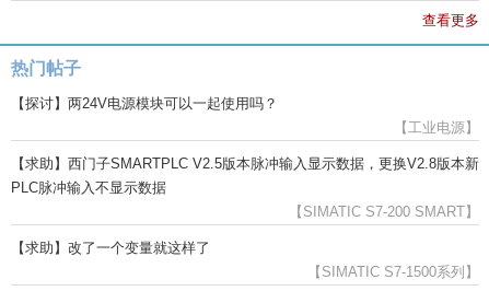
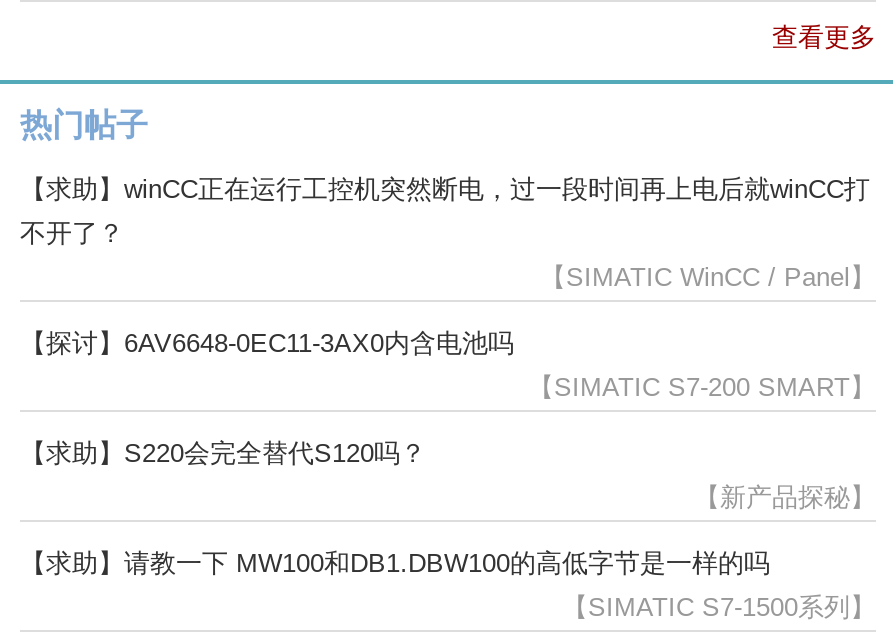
[11,95,278,112] 【探讨】两24V电源模块可以一起使用吗？ -> [20,174,870,204] 【求助】winCC正在运行工控机突然断电，过一段时间再上电后就winCC打
[394,119,479,136] 【工业电源】 -> [20,218,124,248] 不开了？
[11,155,479,172] 【求助】西门子SMARTPLC V2.5版本脉冲输入显示数据，更换V2.8版本新 -> [540,262,876,292] 【SIMATIC WinCC / Panel】
[11,179,166,196] PLC脉冲输入不显示数据 -> [20,328,514,358] 【探讨】6AV6648-0EC11-3AX0内含电池吗
[11,240,210,256] 【求助】改了一个变量就这样了 -> [20,438,876,578] 【求助】S220会完全替代S120吗？ | 【新产品探秘】 | 【求助】请教一下 MW100和DB1.DBW100的高低字节是一样的吗

